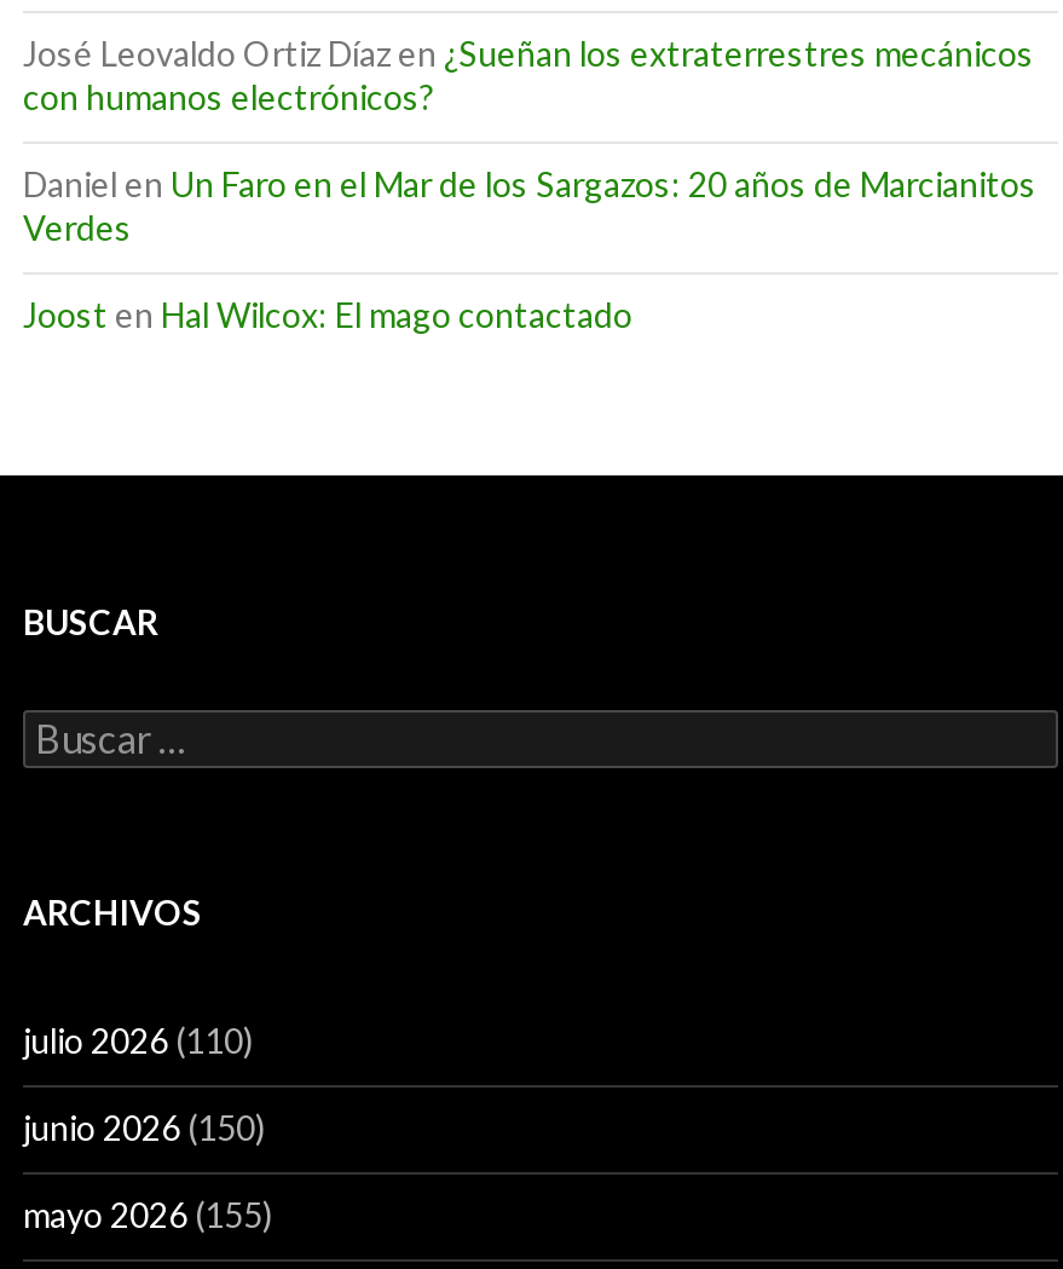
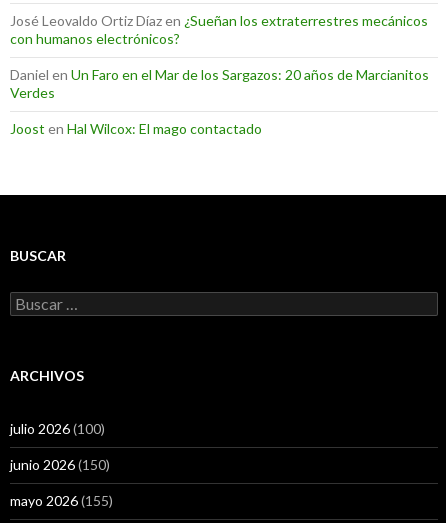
[23,1020,253,1061] julio 2026 (110) -> [10,420,105,437] julio 2026 (100)

